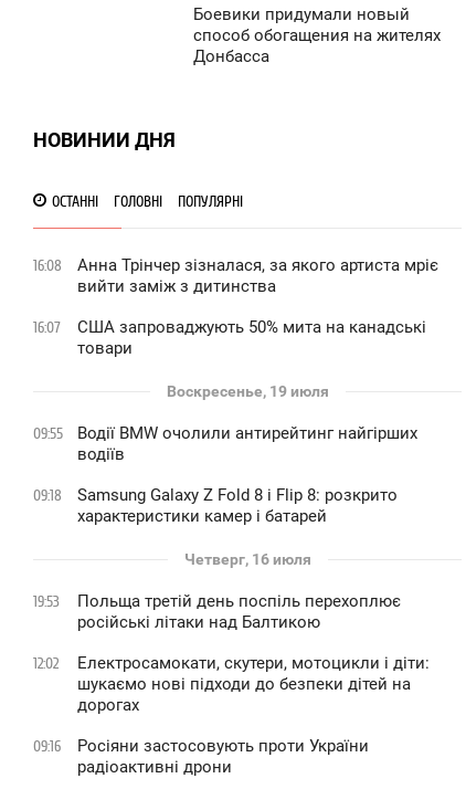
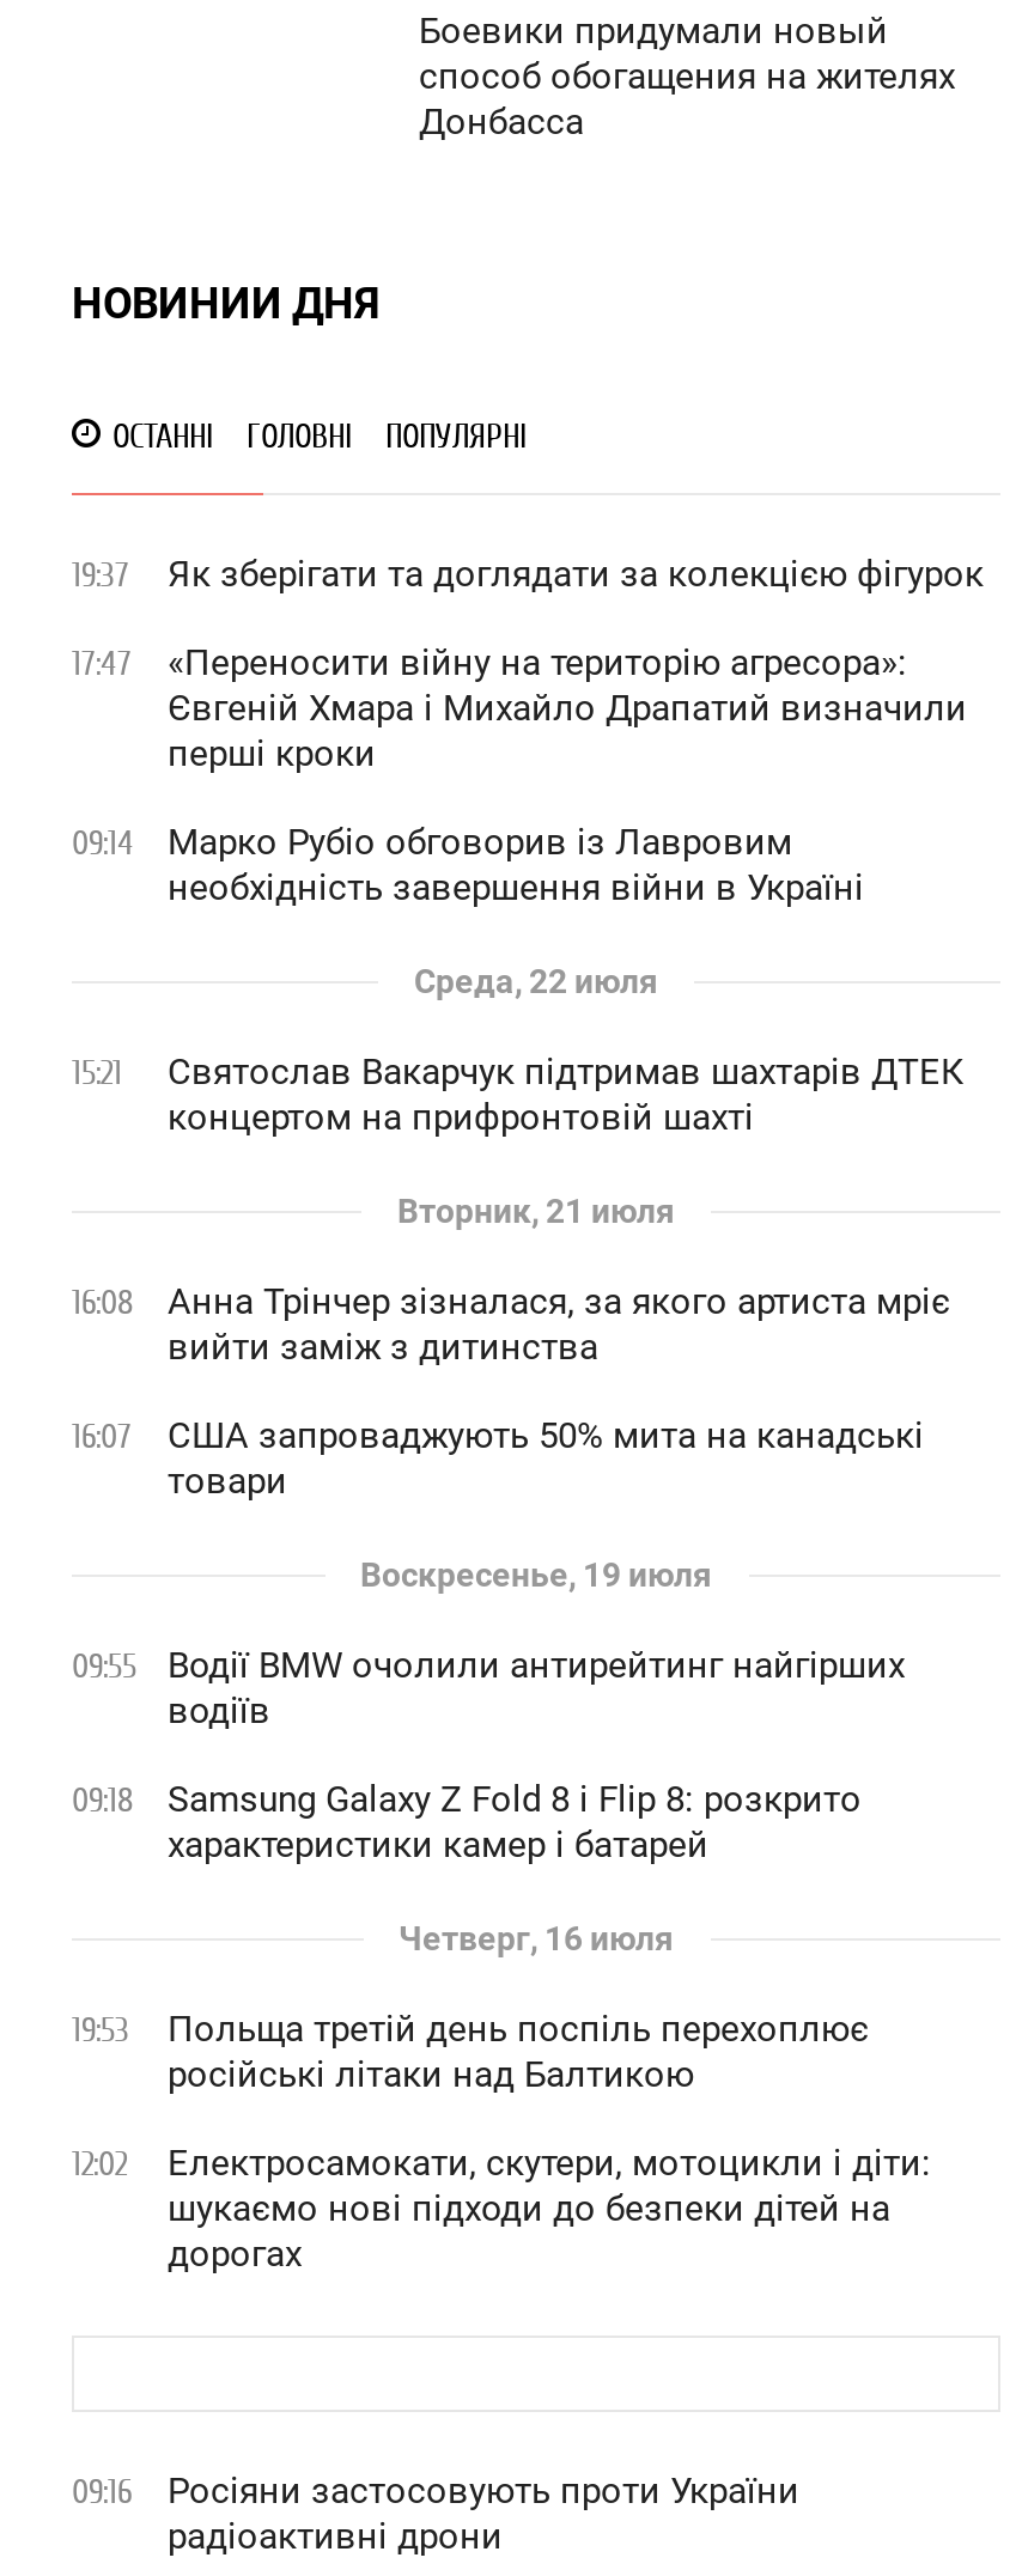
none -> [72,553,984,1230] 19:37 | Як зберігати та доглядати за колекцією фігурок | 17:47 | «Переносити війну на територію агресора»: | Євгеній Хмара і Михайло Драпатий визначили | перші кроки | 09:14 | Марко Рубіо обговорив із Лавровим | необхідність завершення війни в Україні | Среда, 22 июля | 15:21 | Святослав Вакарчук підтримав шахтарів ДТЕК | концертом на прифронтовій шахті | Вторник, 21 июля

